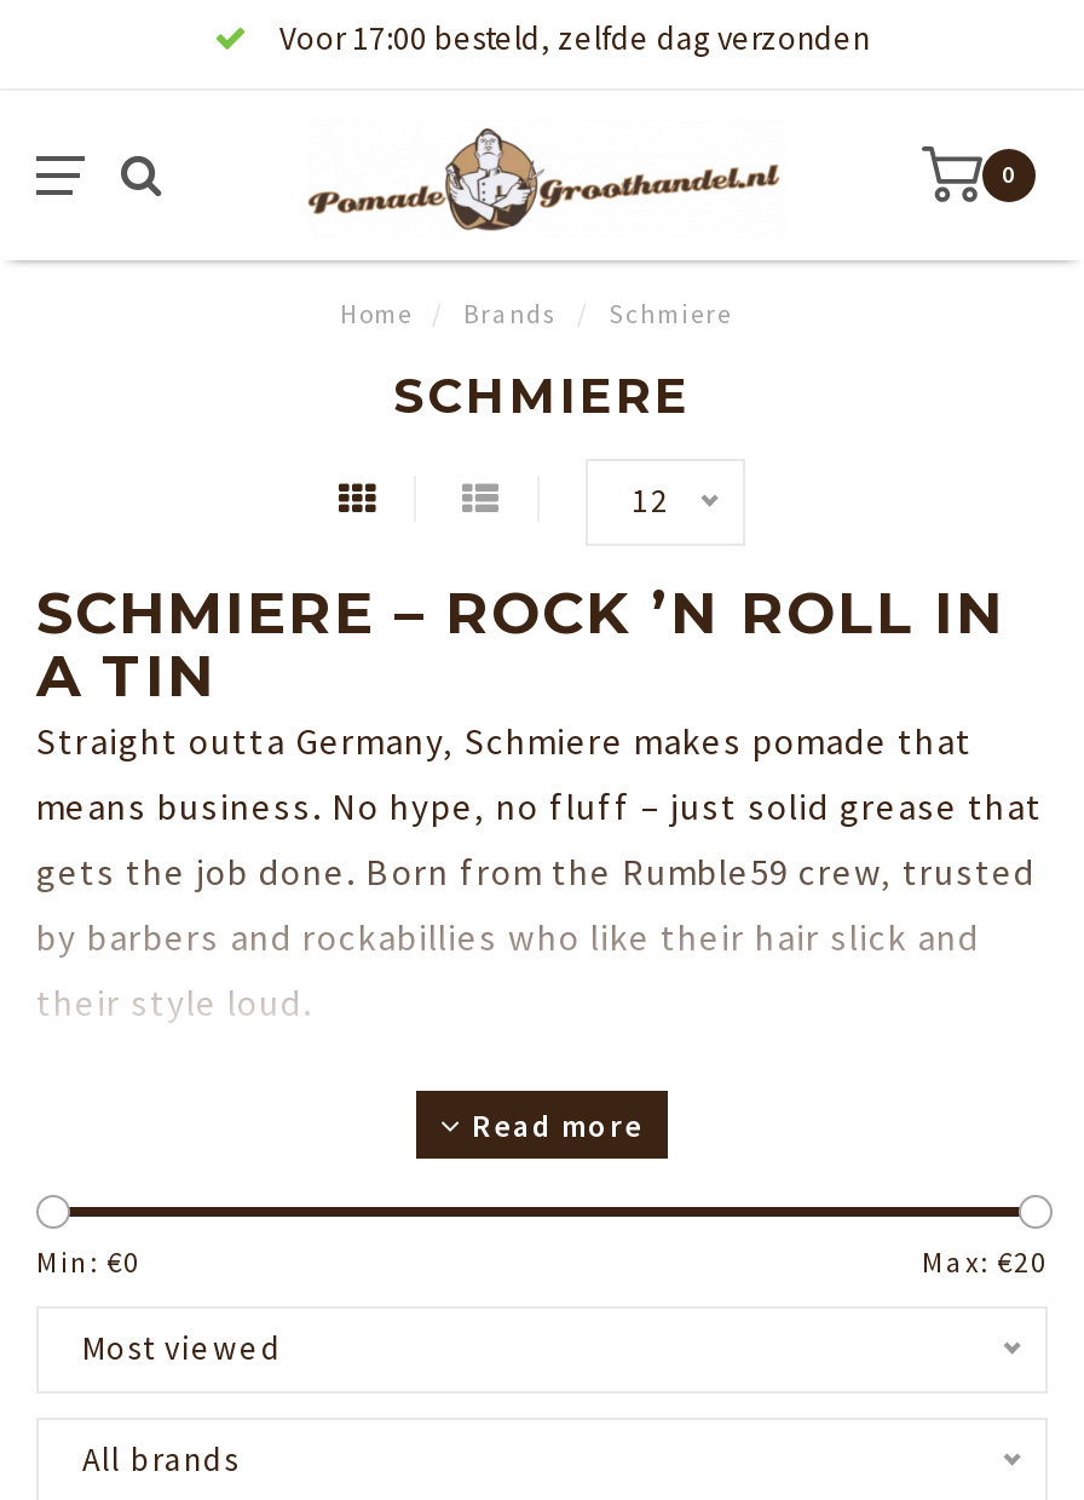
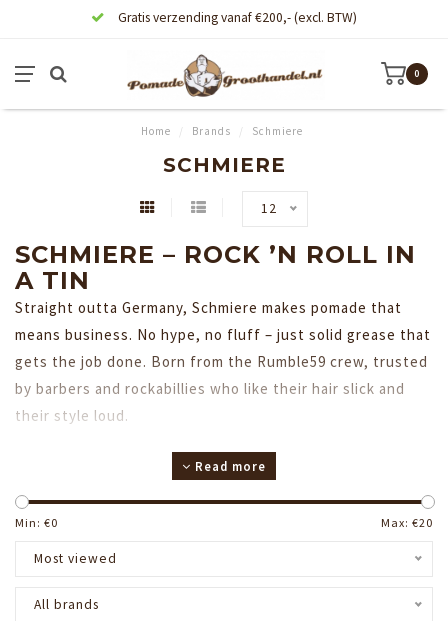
[272,18,870,59] Voor 17:00 besteld, zelfde dag verzonden -> [115,9,357,26] Gratis verzending vanaf €200,- (excl. BTW)

